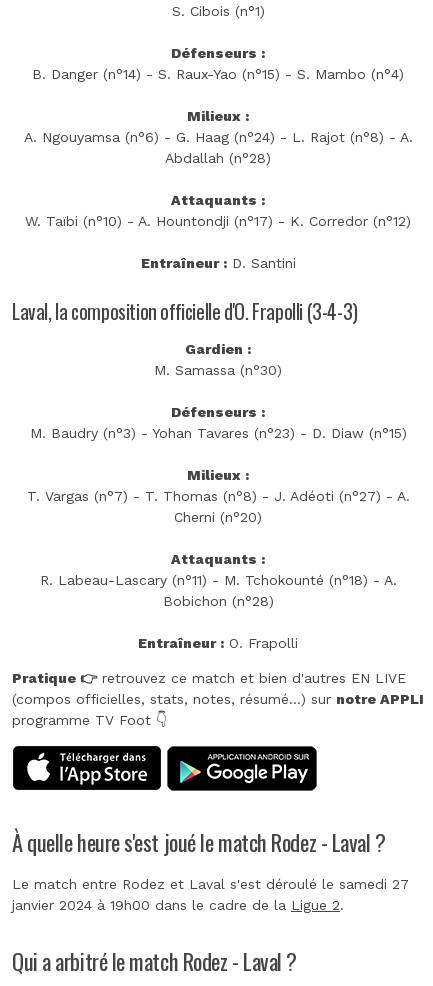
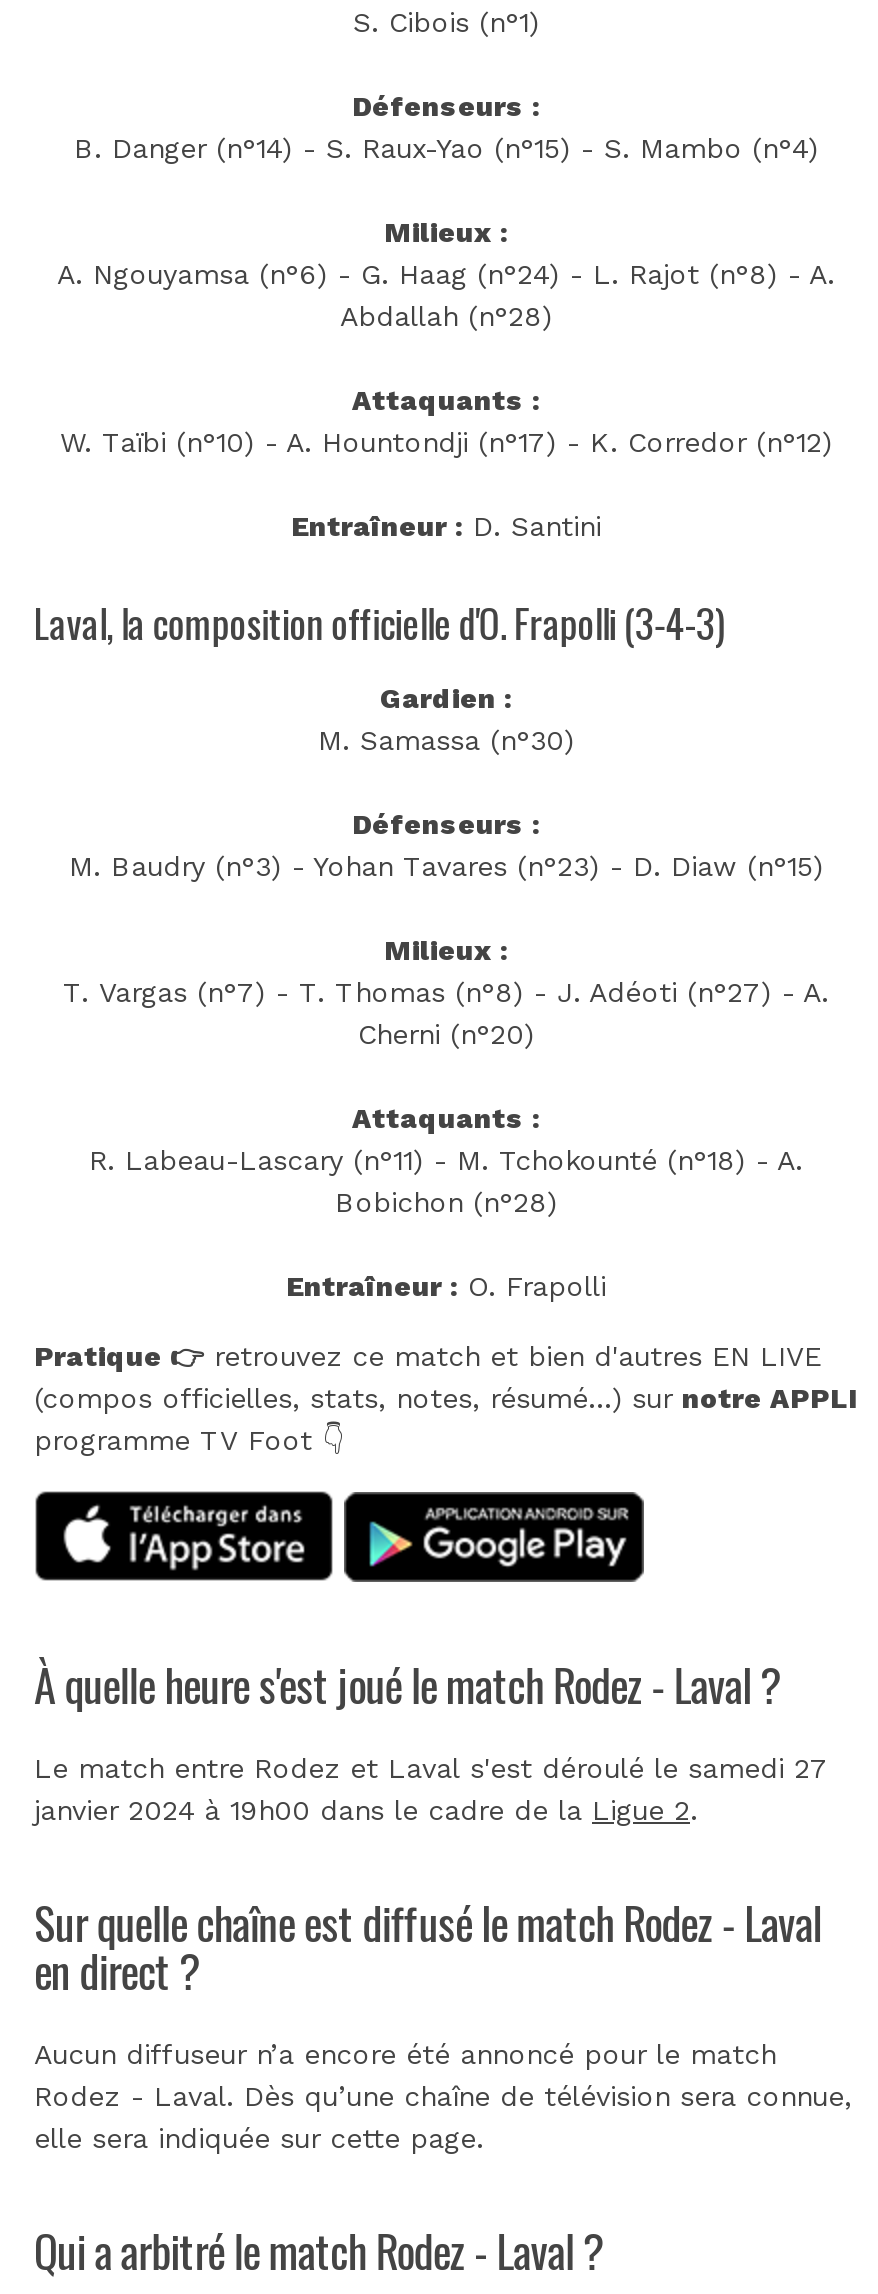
none -> [34,1888,852,2154] Sur quelle chaîne est diffusé le match Rodez - Laval | en direct ? | Aucun diffuseur n’a encore été annoncé pour le match | Rodez - Laval. Dès qu’une chaîne de télévision sera connue, | elle sera indiquée sur cette page.

